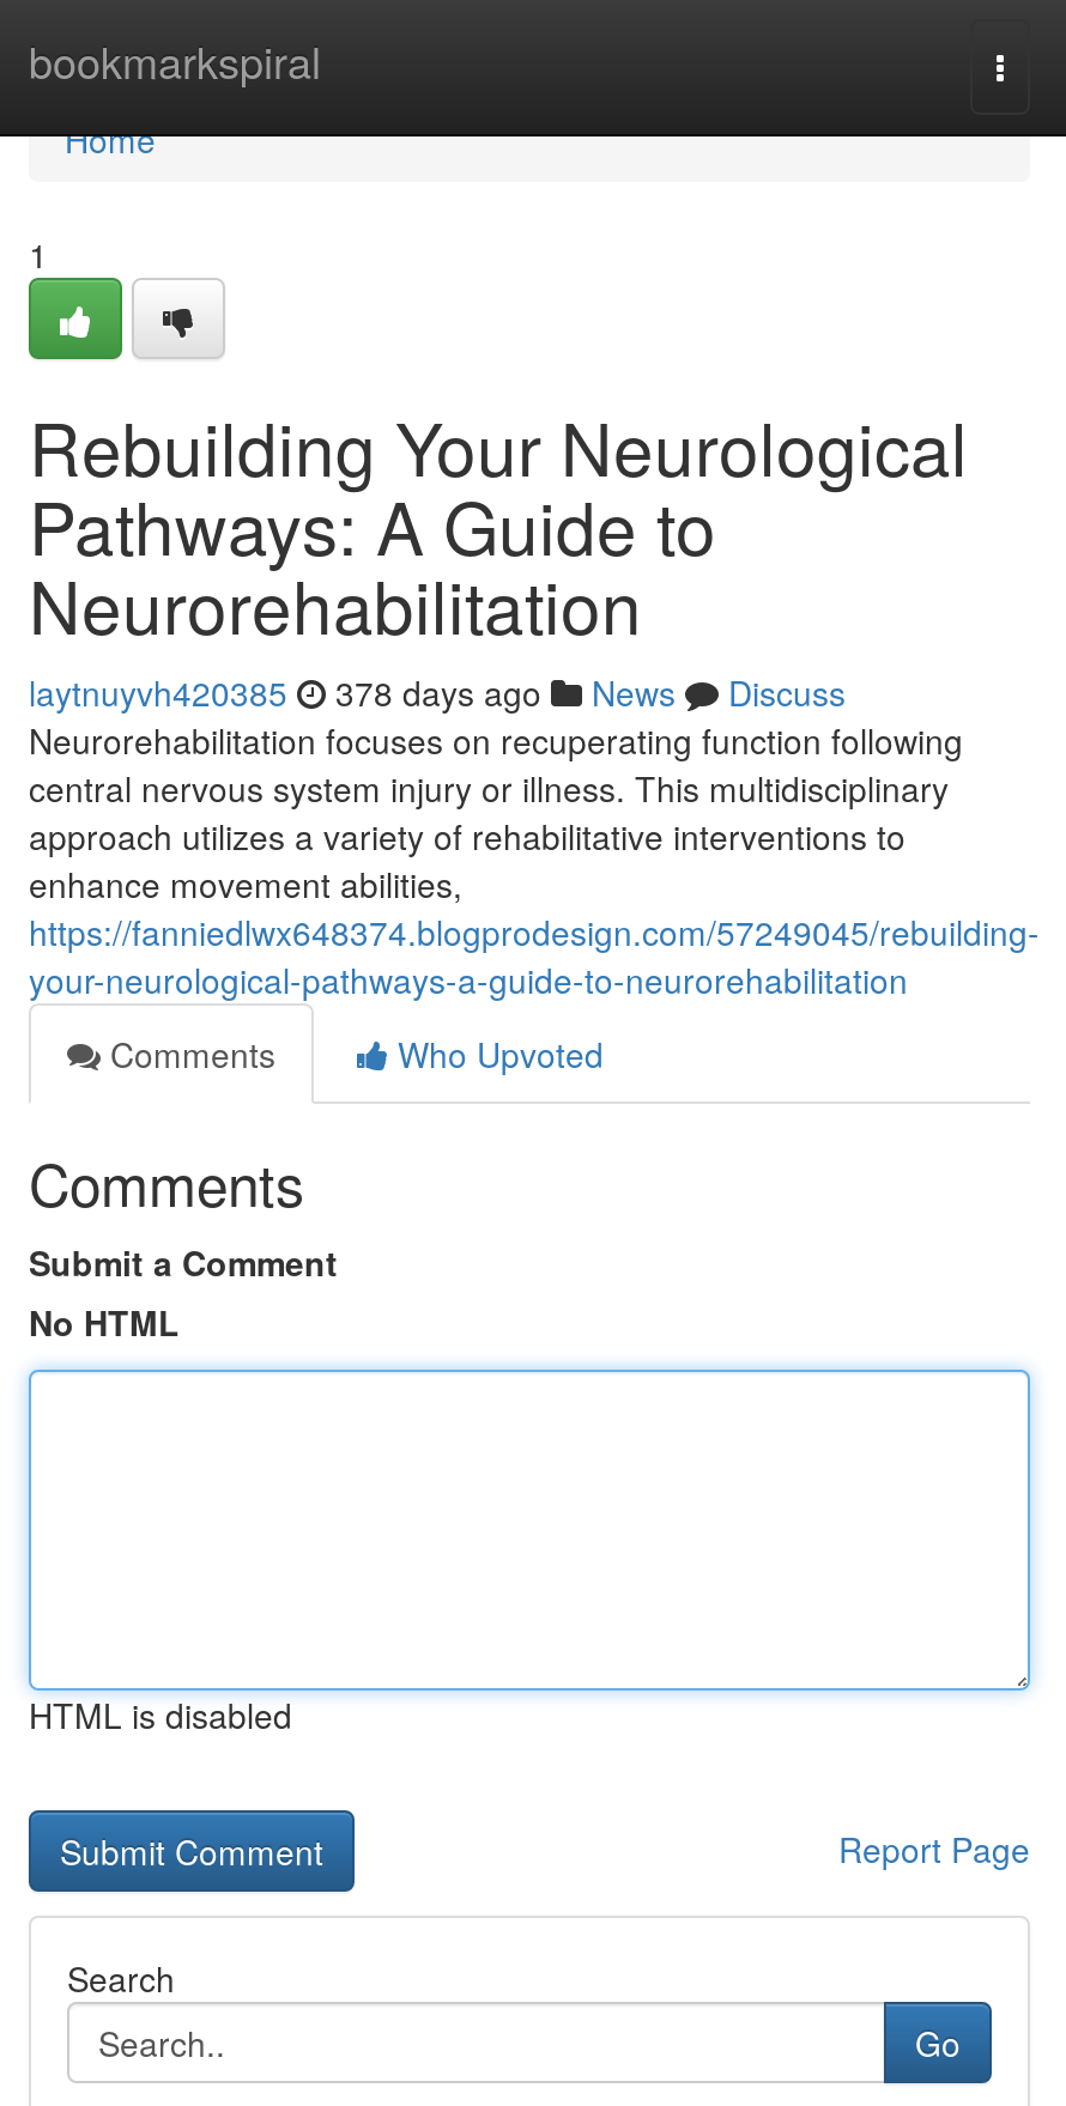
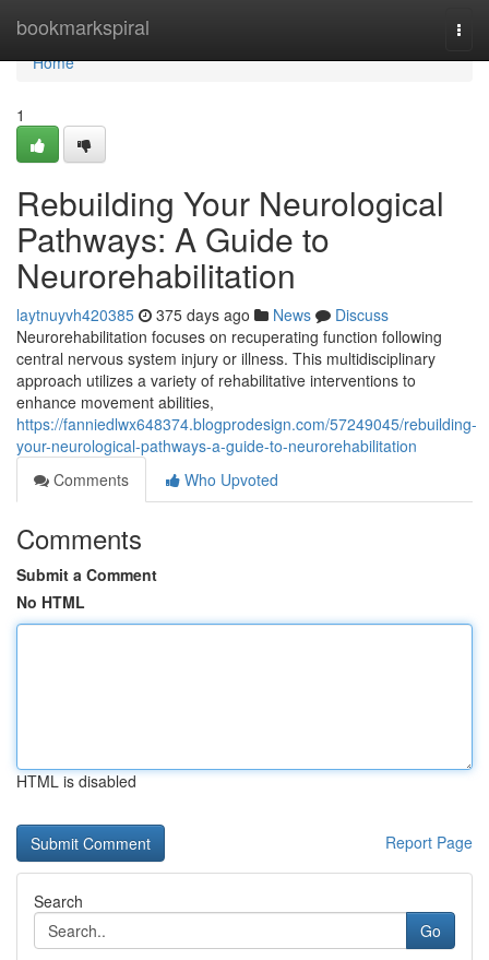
[29,668,846,716] laytnuyvh420385 378 days ago News Discuss -> [16,304,389,325] laytnuyvh420385 375 days ago News Discuss

